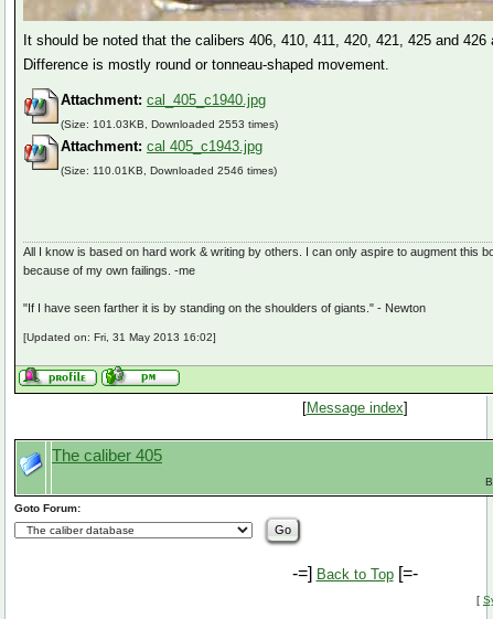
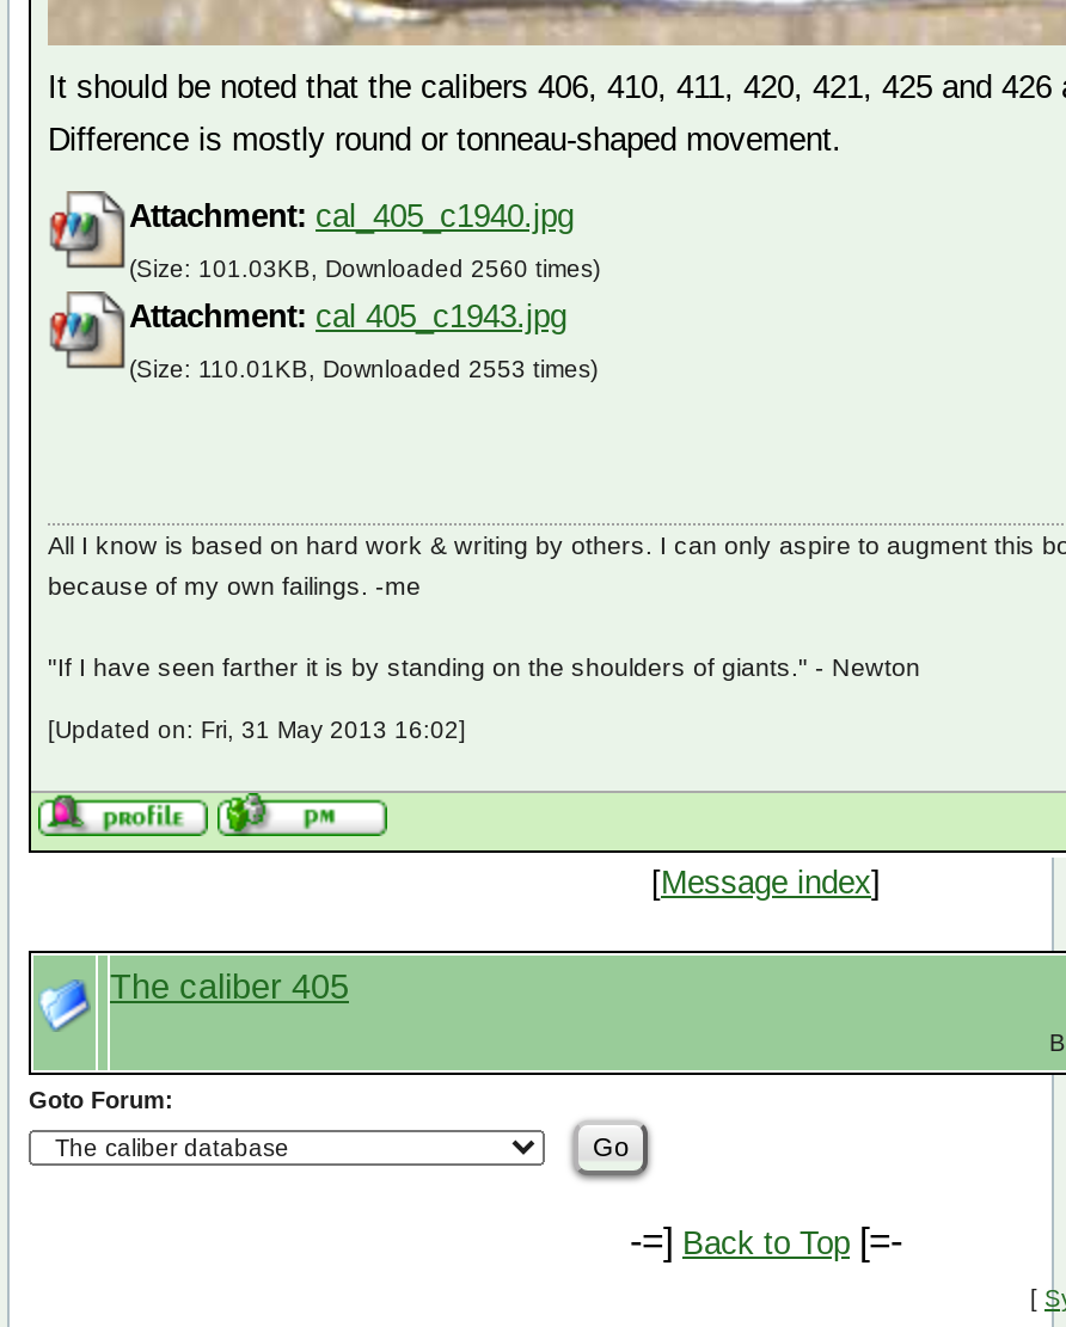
[61,118,278,130] (Size: 101.03KB, Downloaded 2553 times) -> [129,256,600,282] (Size: 101.03KB, Downloaded 2560 times)
[61,164,277,177] (Size: 110.01KB, Downloaded 2546 times) -> [129,356,598,382] (Size: 110.01KB, Downloaded 2553 times)

